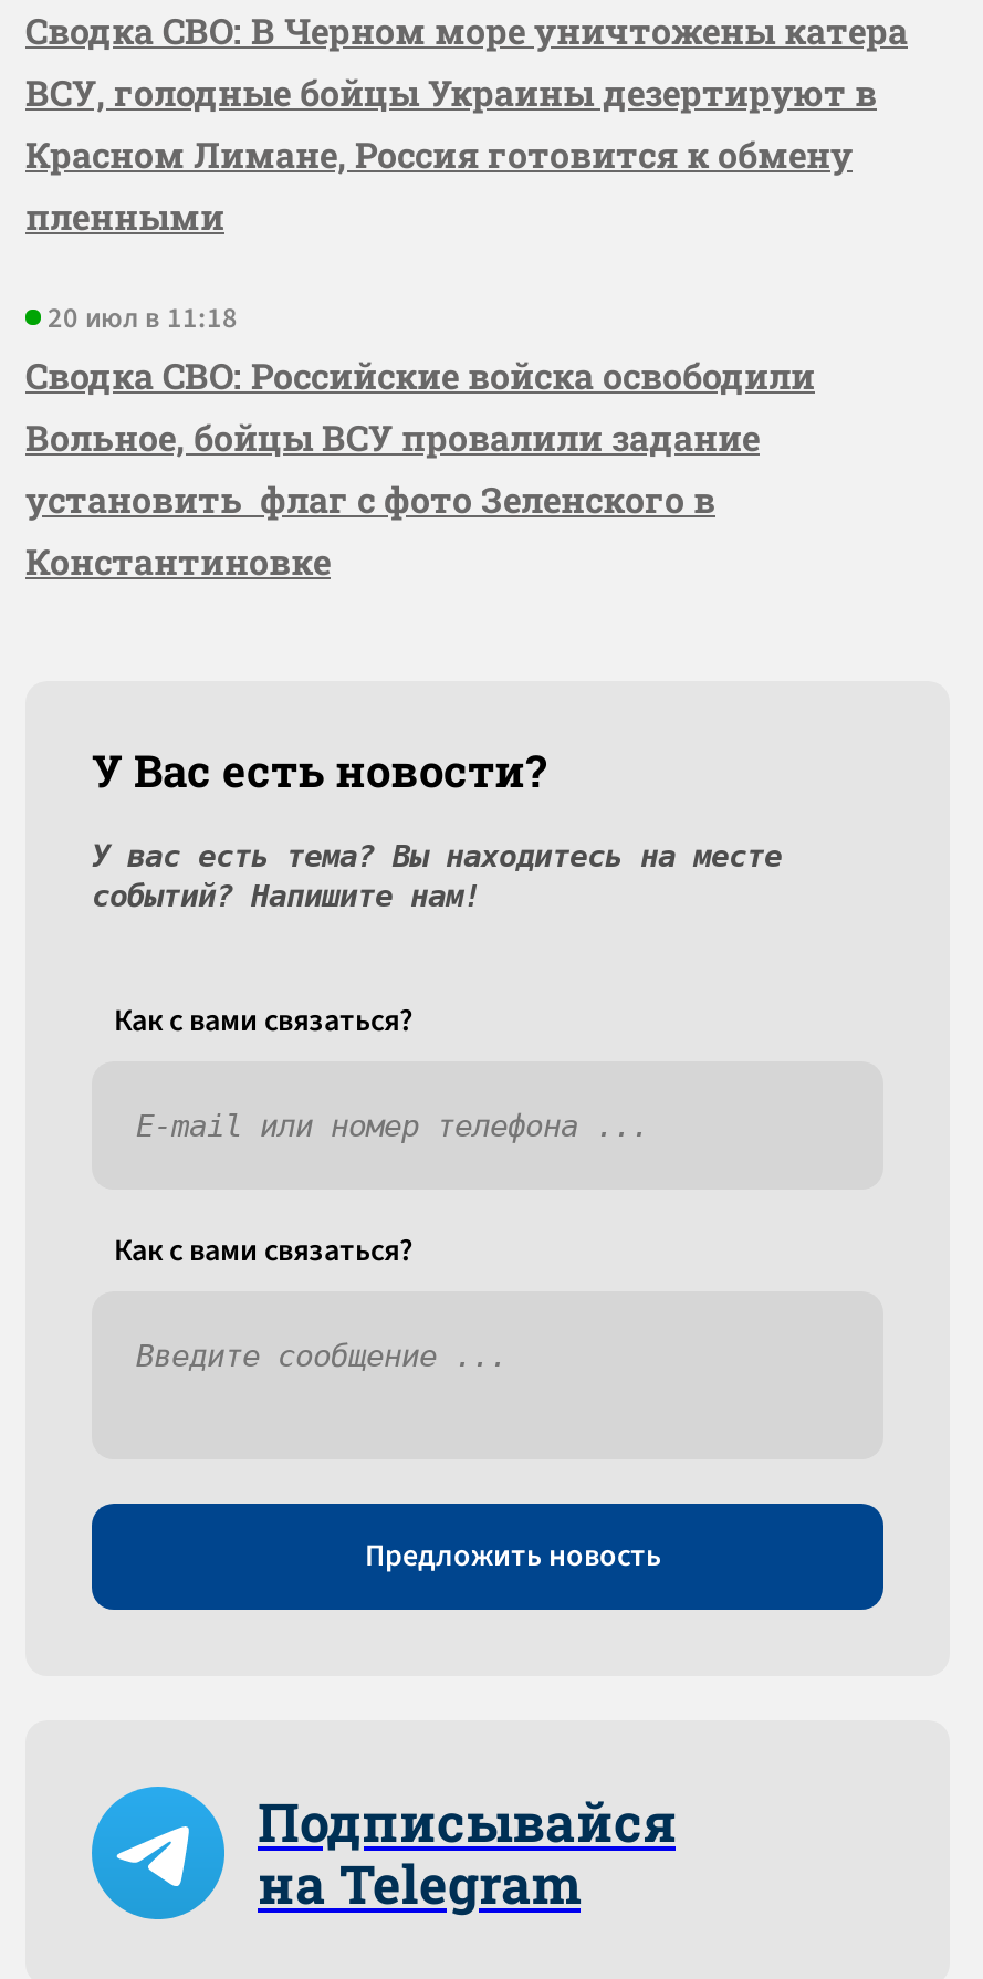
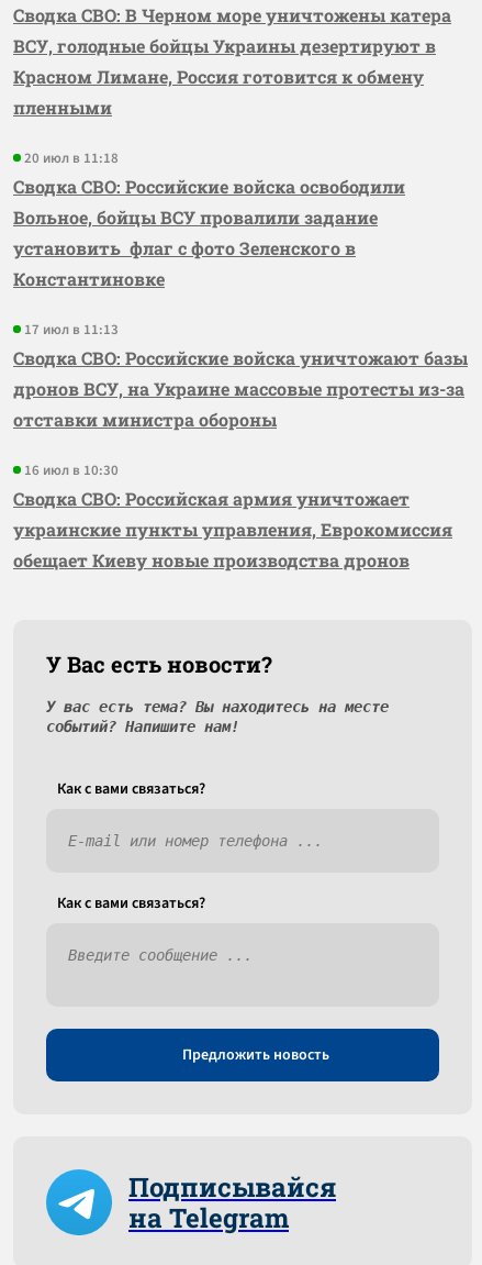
none -> [13,320,468,572] 17 июл в 11:13 | Сводка СВО: Российские войска уничтожают базы | дронов ВСУ, на Украине массовые протесты из-за | отставки министра обороны | 16 июл в 10:30 | Сводка СВО: Российская армия уничтожает | украинские пункты управления, Еврокомиссия | обещает Киеву новые производства дронов

